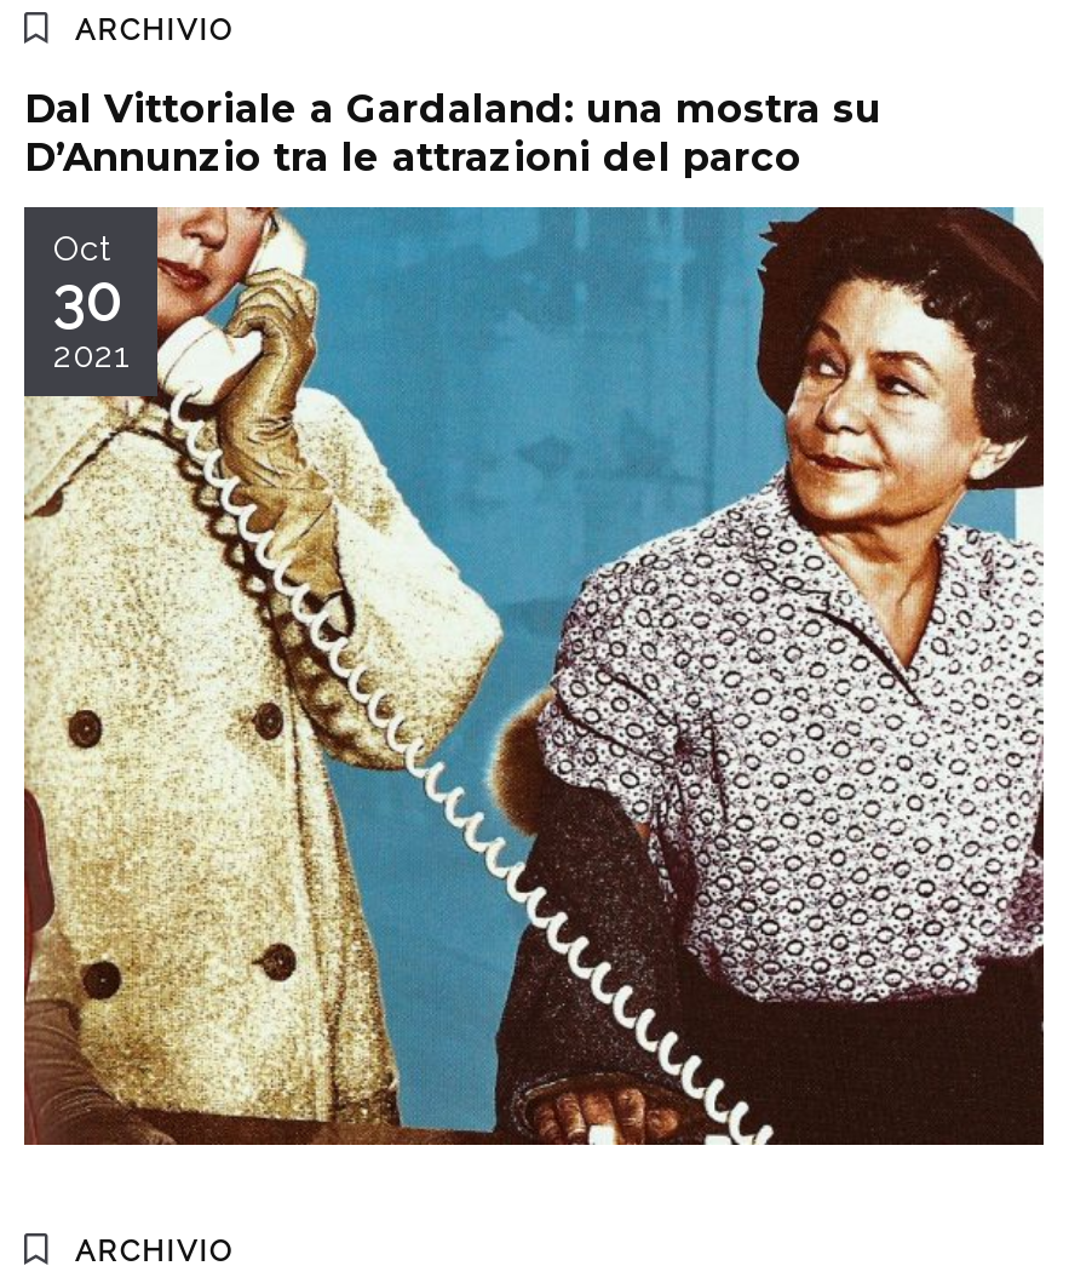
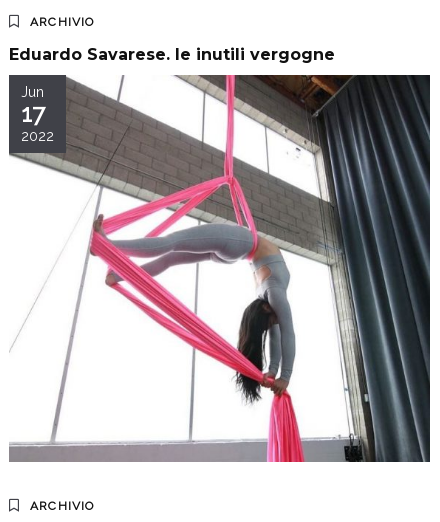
[24,86,881,180] Dal Vittoriale a Gardaland: una mostra su | D’Annunzio tra le attrazioni del parco -> [9,45,335,64] Eduardo Savarese. le inutili vergogne
[22,205,1046,1147] [image] | Oct | 30 | 2021 -> [9,74,431,463] [image] | Jun | 17 | 2022

